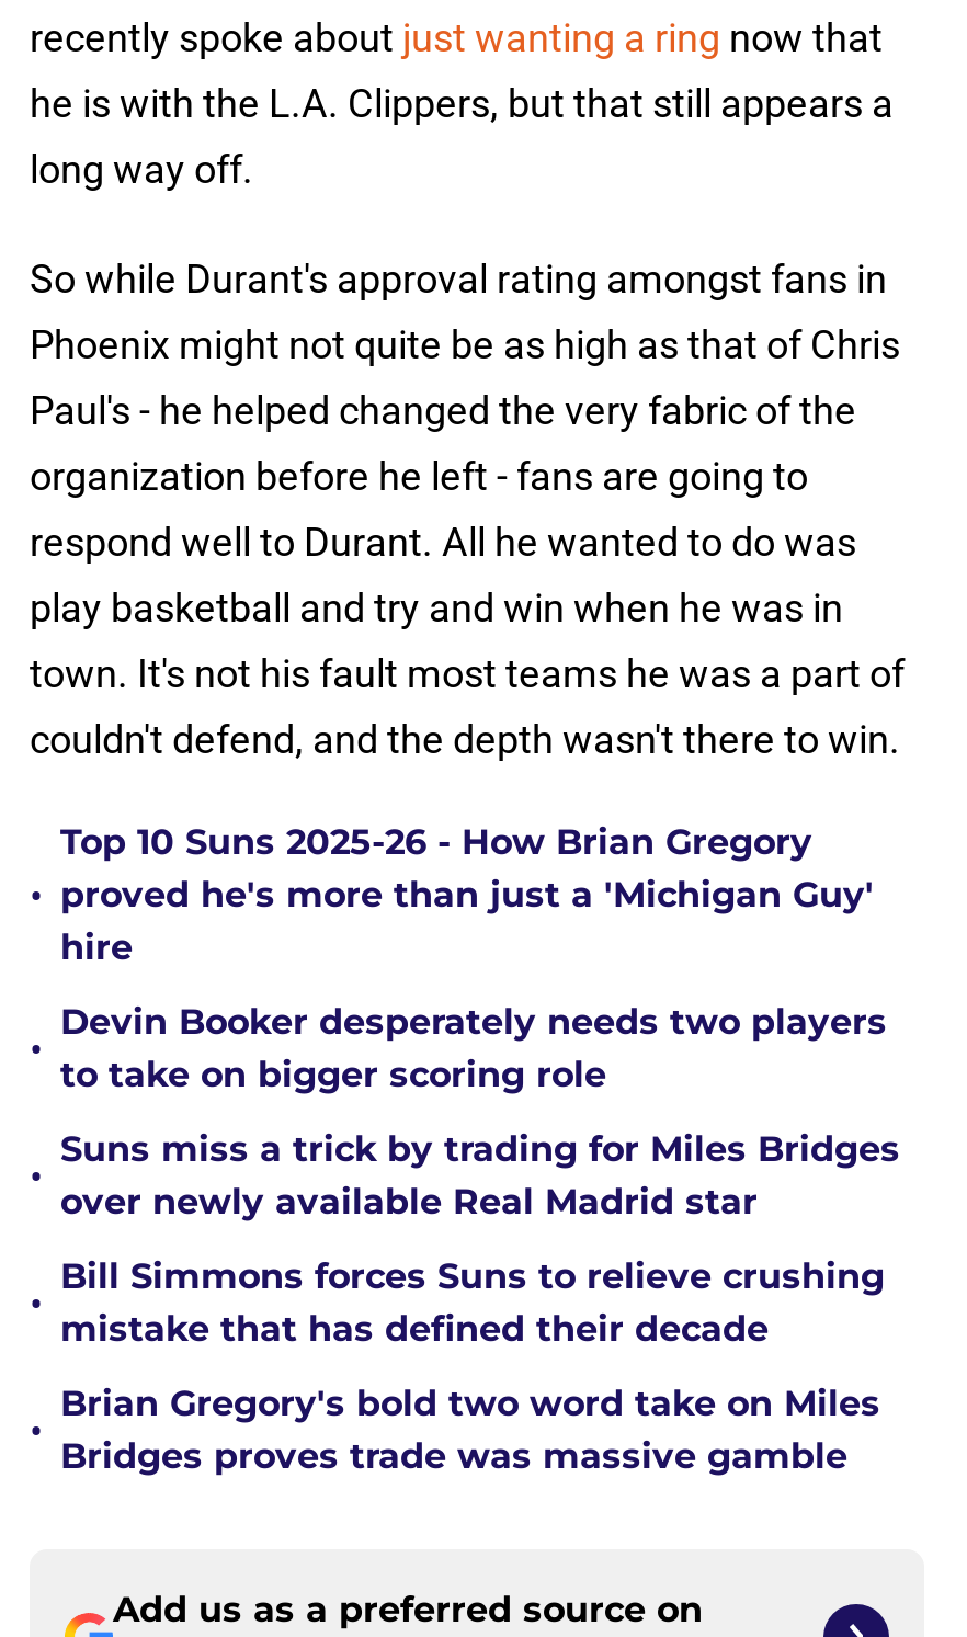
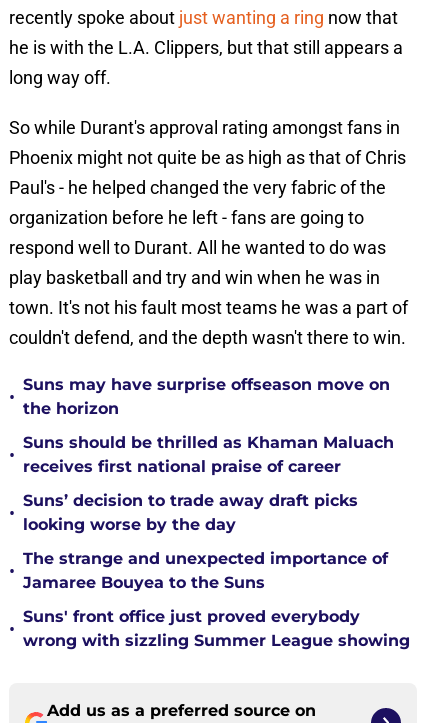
[60,821,874,968] Top 10 Suns 2025-26 - How Brian Gregory | proved he's more than just a 'Michigan Guy' | hire -> [23,375,390,418] Suns may have surprise offseason move on | the horizon
[60,1001,887,1095] Devin Booker desperately needs two players | to take on bigger scoring role -> [23,433,394,476] Suns should be thrilled as Khaman Maluach | receives first national praise of career
[60,1128,900,1223] Suns miss a trick by trading for Miles Bridges | over newly available Real Madrid star -> [23,491,358,534] Suns’ decision to trade away draft picks | looking worse by the day
[60,1255,885,1350] Bill Simmons forces Suns to relieve crushing | mistake that has defined their decade -> [23,549,388,592] The strange and unexpected importance of | Jamaree Bouyea to the Suns
[60,1383,880,1477] Brian Gregory's bold two word take on Miles | Bridges proves trade was massive gamble -> [23,607,410,650] Suns' front office just proved everybody | wrong with sizzling Summer League showing

